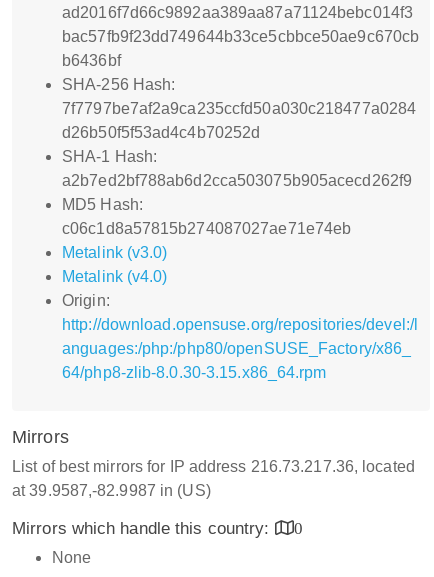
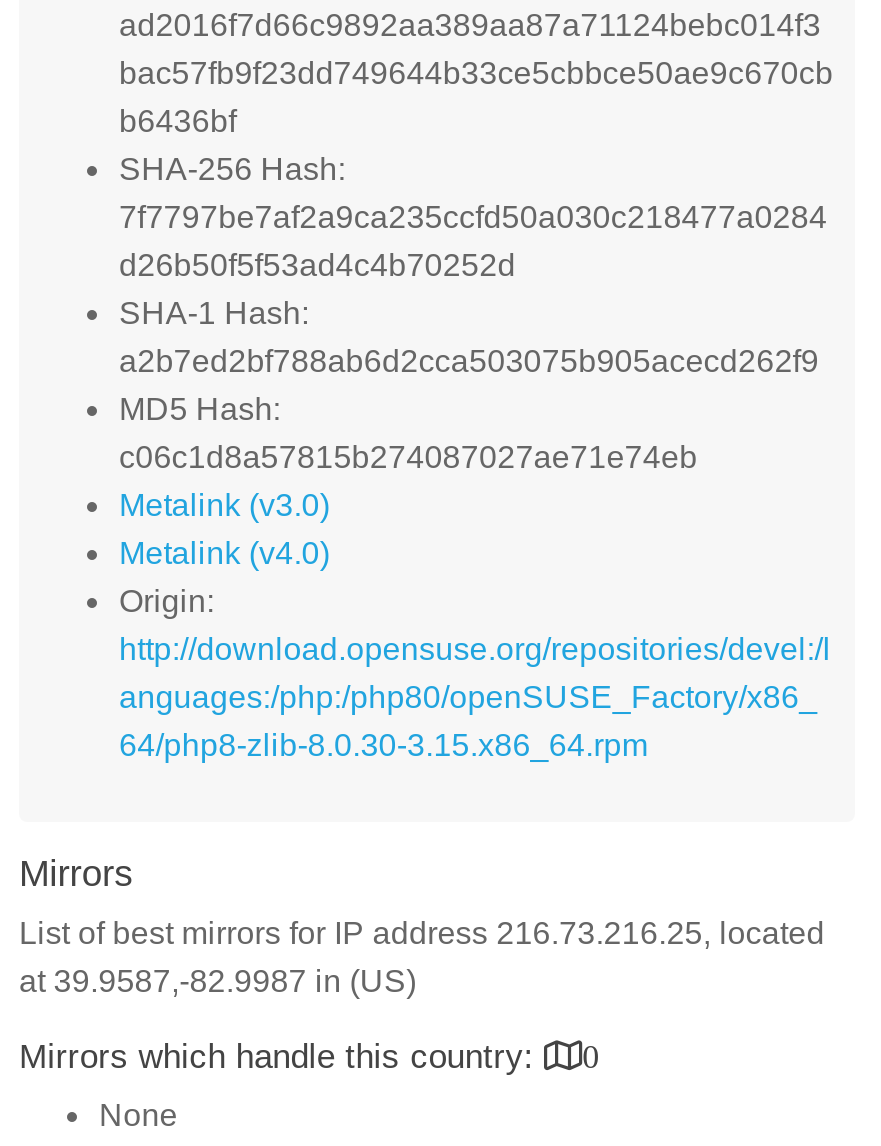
[12,458,415,475] List of best mirrors for IP address 216.73.217.36, located -> [19,916,825,950] List of best mirrors for IP address 216.73.216.25, located

